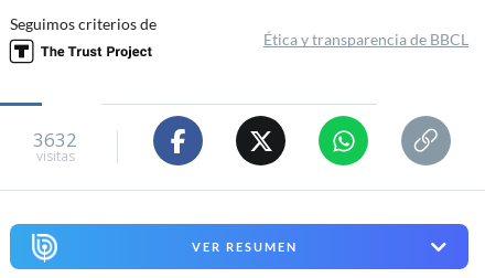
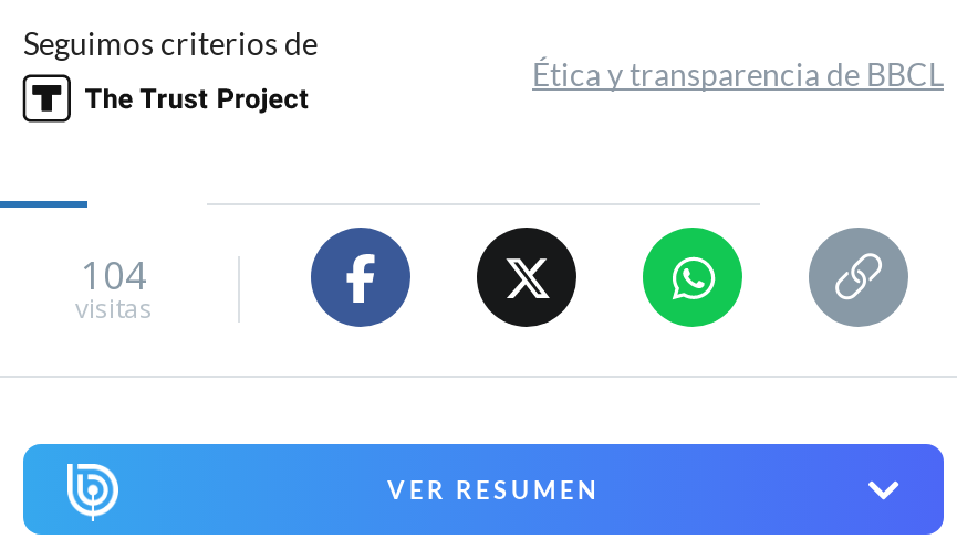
[33,127,77,152] 3632 -> [81,250,147,300] 104

